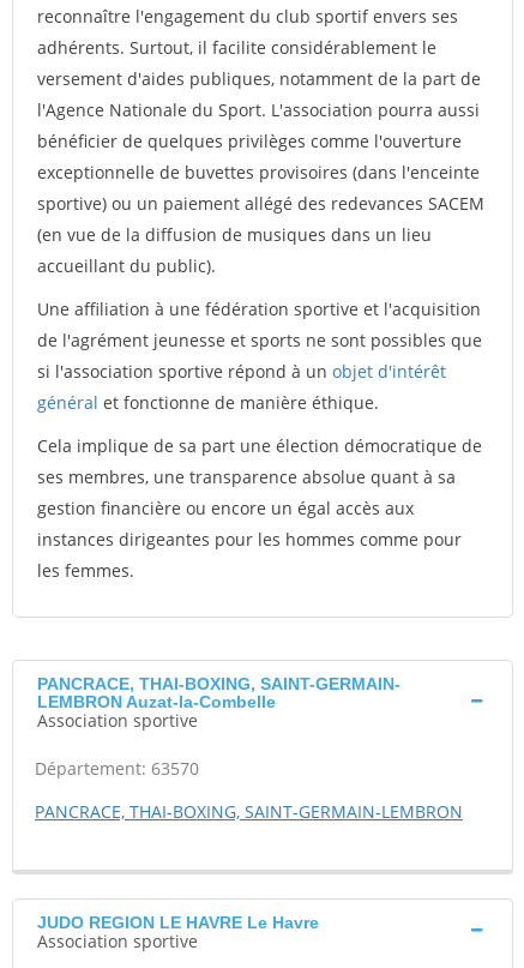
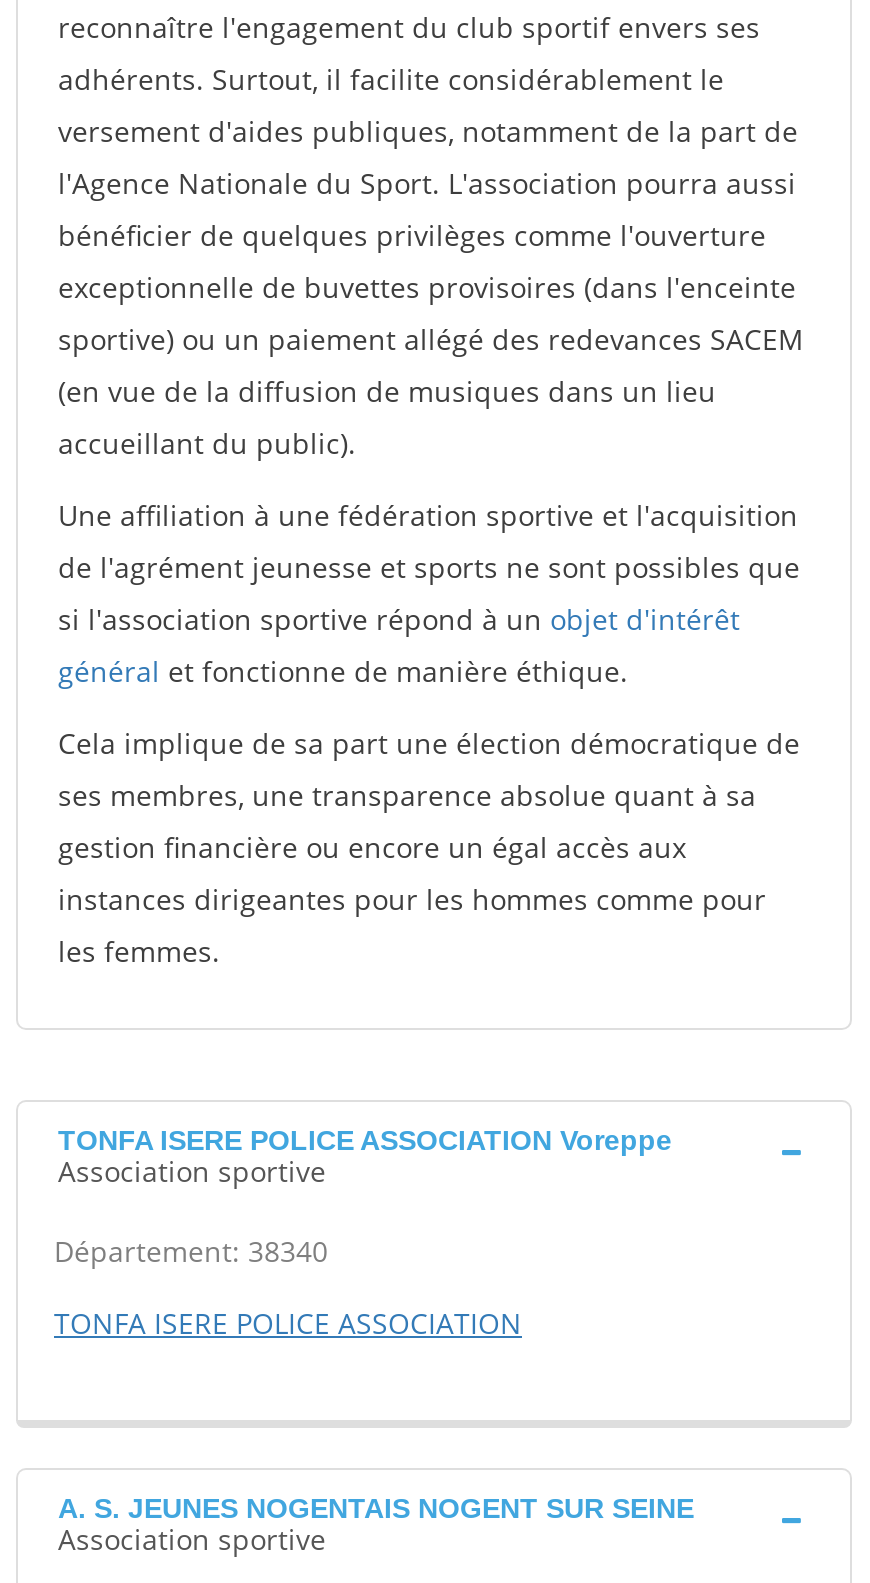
[37,674,400,711] PANCRACE, THAI-BOXING, SAINT-GERMAIN- | LEMBRON Auzat-la-Combelle -> [58,1124,672,1156] TONFA ISERE POLICE ASSOCIATION Voreppe
[35,757,199,780] Département: 63570 -> [54,1232,328,1270] Département: 38340
[35,800,463,823] PANCRACE, THAI-BOXING, SAINT-GERMAIN-LEMBRON -> [54,1304,522,1342] TONFA ISERE POLICE ASSOCIATION
[37,913,319,932] JUDO REGION LE HAVRE Le Havre -> [58,1492,694,1524] A. S. JEUNES NOGENTAIS NOGENT SUR SEINE

